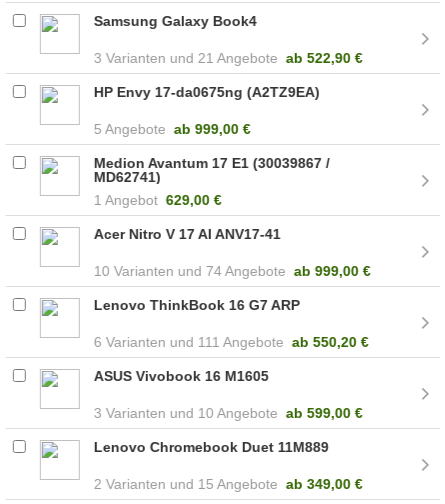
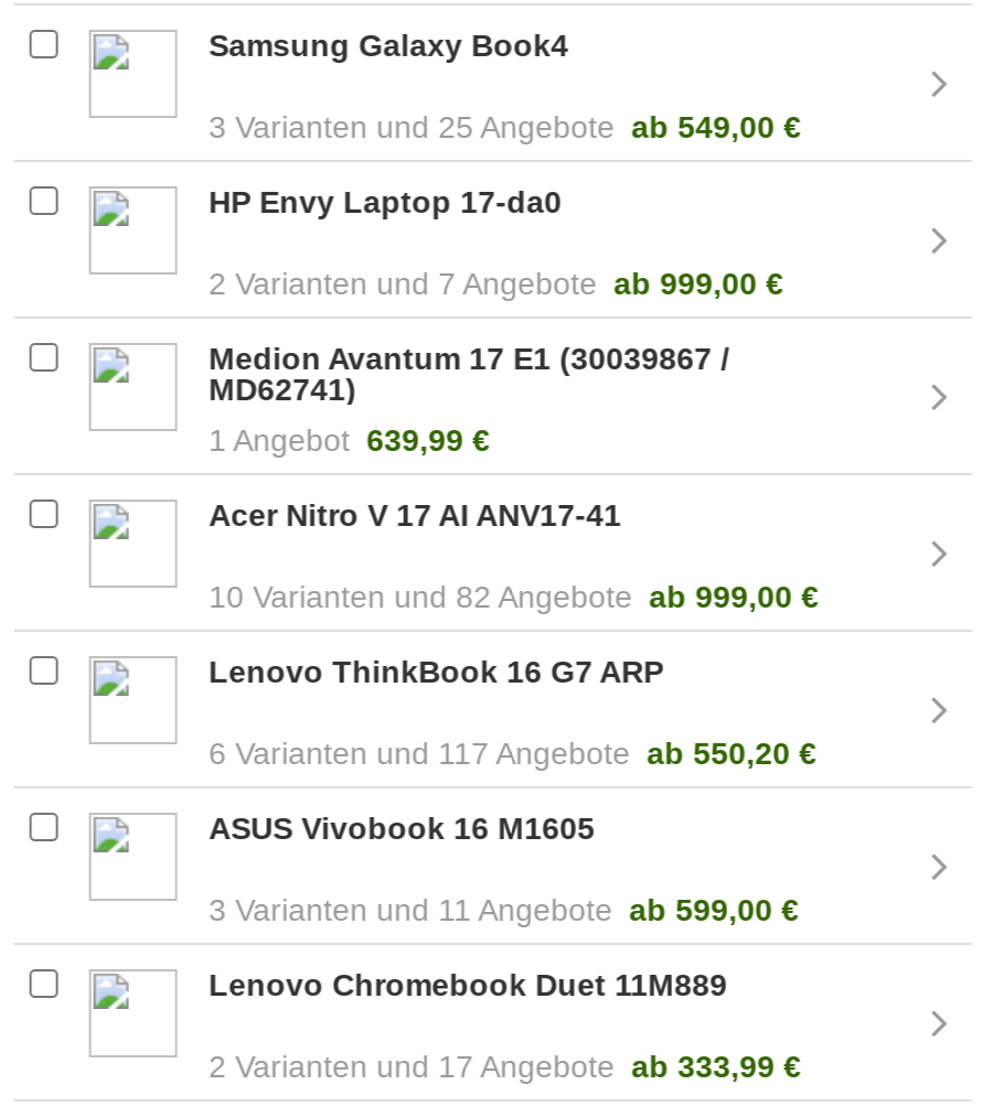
[198,50,362,66] 21 Angebote ab 522,90 € -> [438,109,801,144] 25 Angebote ab 549,00 €
[94,84,320,100] HP Envy 17-da0675ng (A2TZ9EA) -> [209,184,562,219] HP Envy Laptop 17-da0
[94,121,250,137] 5 Angebote ab 999,00 € -> [209,266,783,301] 2 | 7 Angebote ab 999,00 €
[94,192,221,208] 1 Angebot 629,00 € -> [209,422,490,457] 1 Angebot 639,99 €
[206,263,370,279] 74 Angebote ab 999,00 € -> [456,579,819,614] 82 Angebote ab 999,00 €
[198,334,368,350] 111 Angebote ab 550,20 € -> [438,735,817,771] 117 Angebote ab 550,20 €
[198,405,362,421] 10 Angebote ab 599,00 € -> [438,892,799,927] 11 Angebote ab 599,00 €
[198,476,362,492] 15 Angebote ab 349,00 € -> [438,1048,801,1084] 17 Angebote ab 333,99 €

